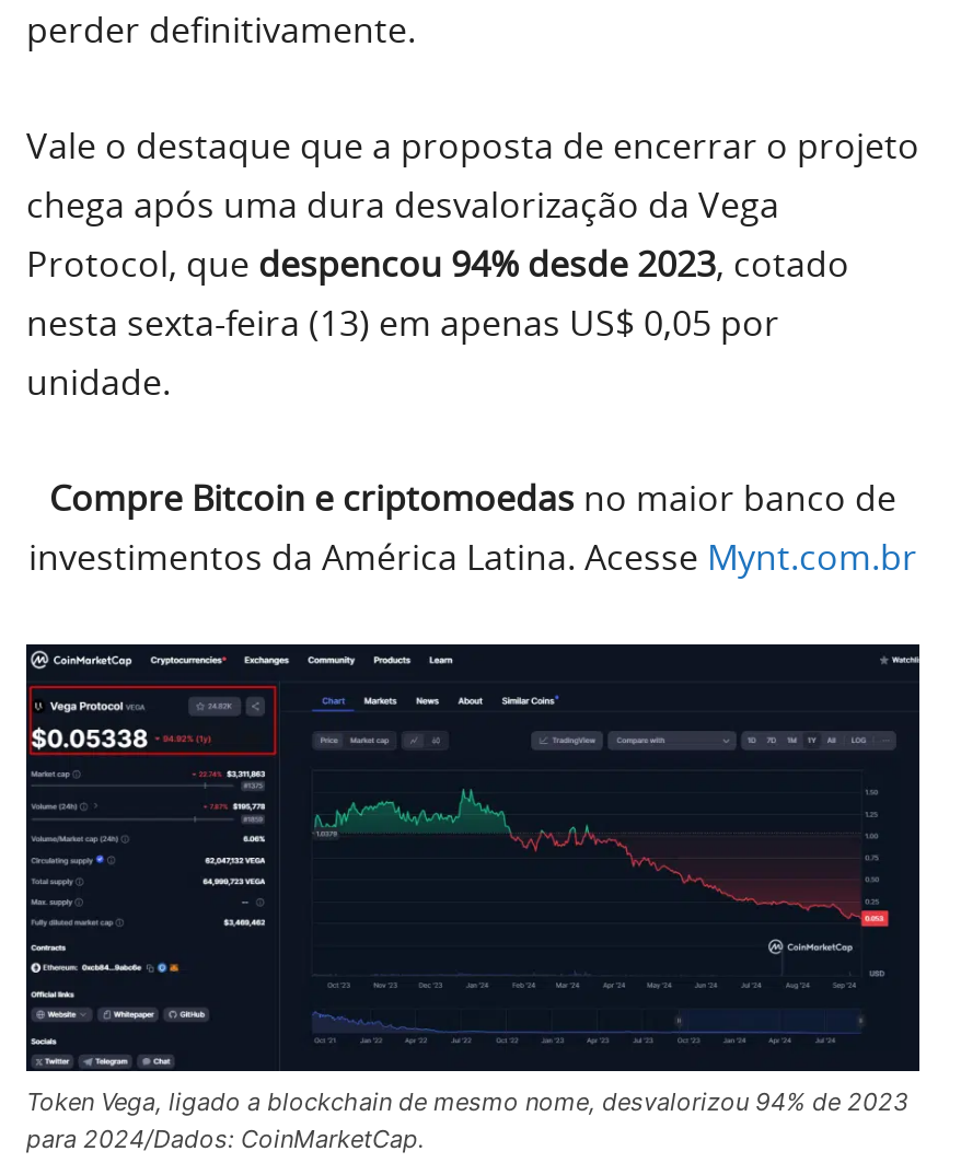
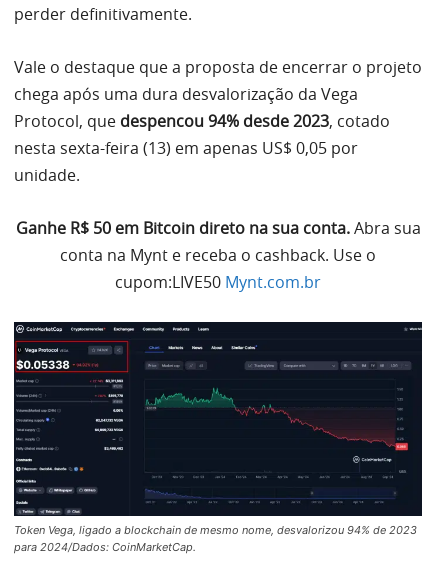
[28,474,917,582] Compre Bitcoin e criptomoedas no maior banco de | investimentos da América Latina. Acesse Mynt.com.br -> [15,217,420,293] Ganhe R$ 50 em Bitcoin direto na sua conta. Abra sua | conta na Mynt e receba o cashback. Use o | cupom:LIVE50 Mynt.com.br

